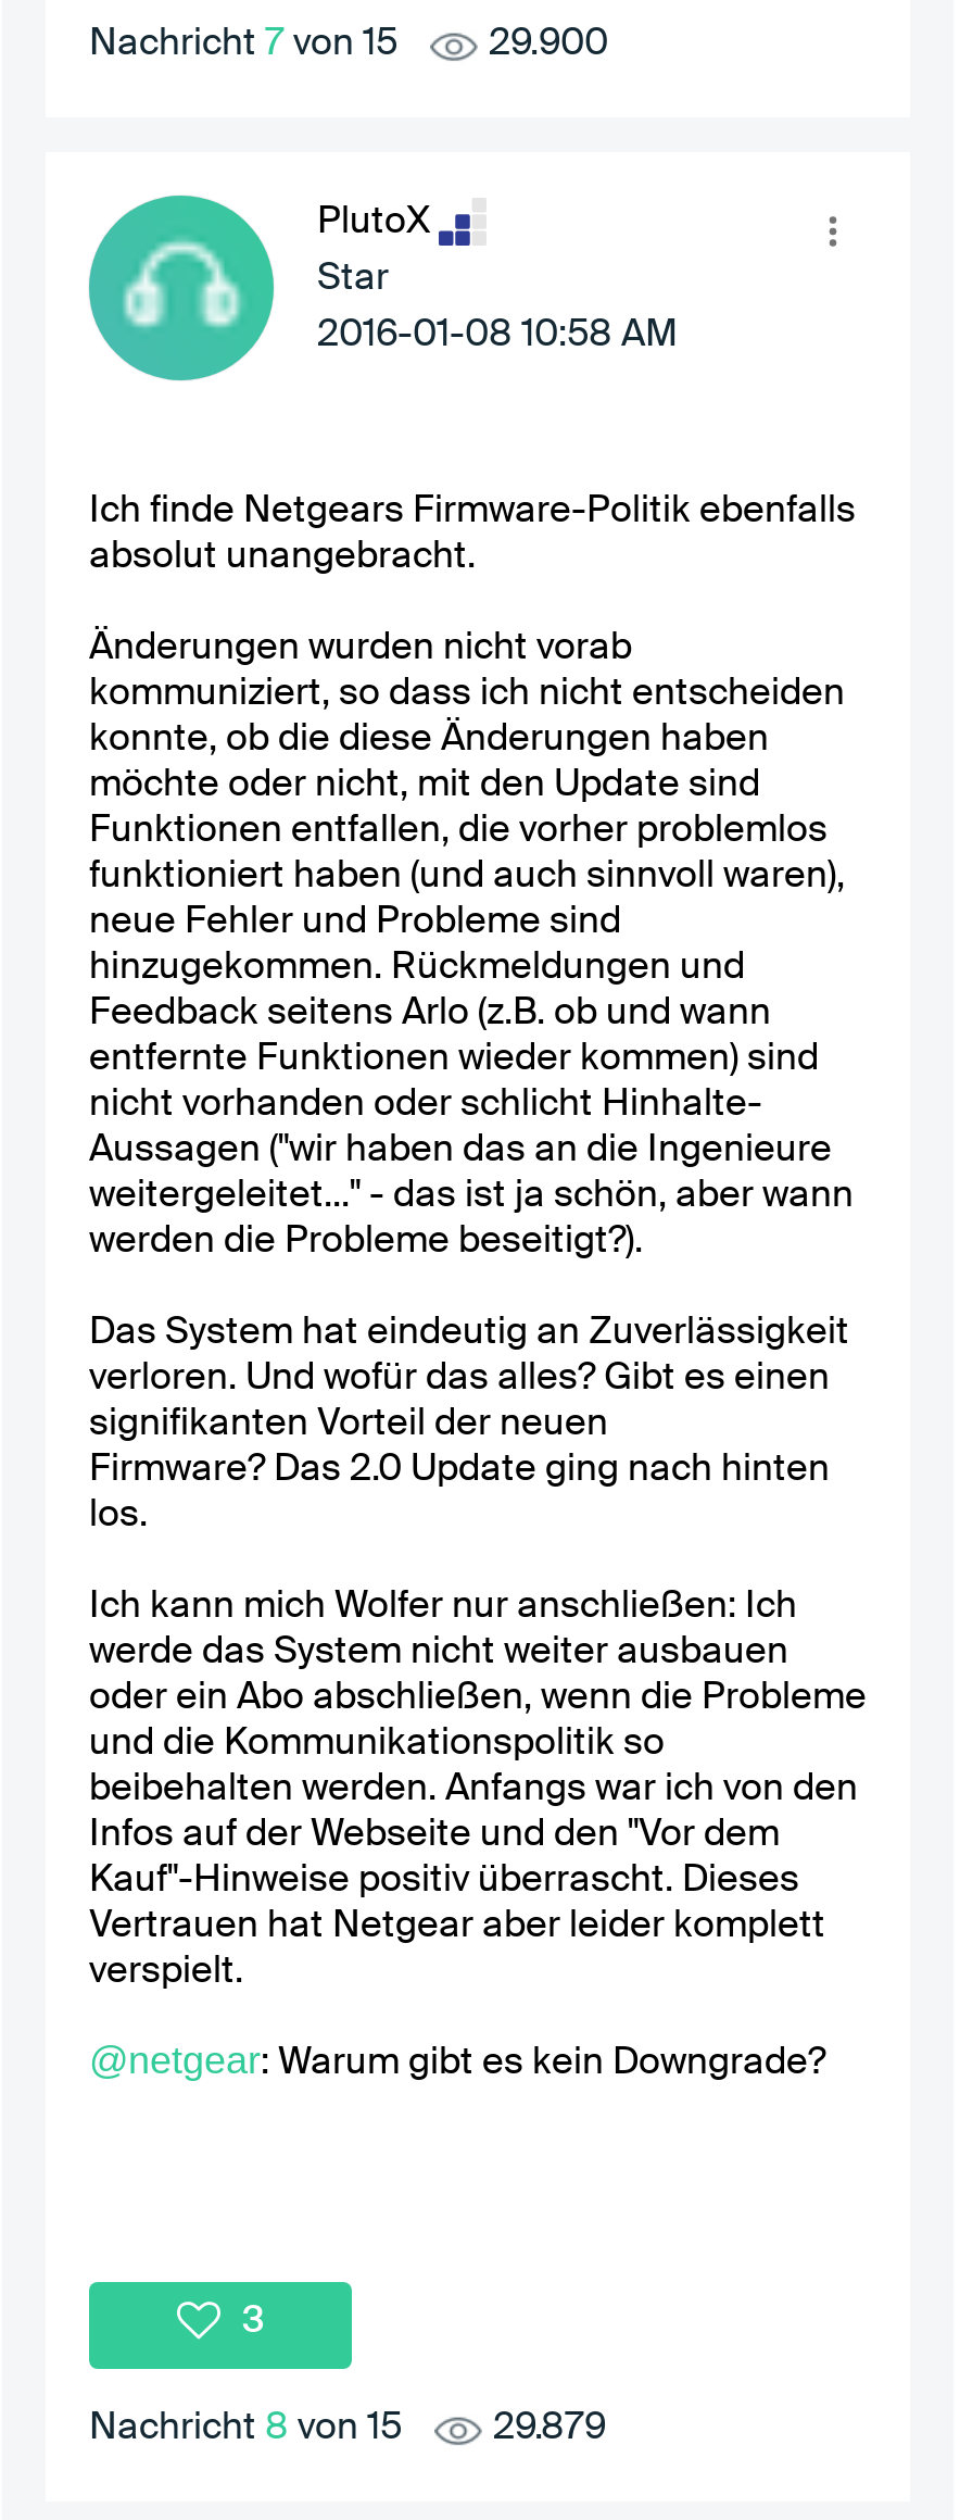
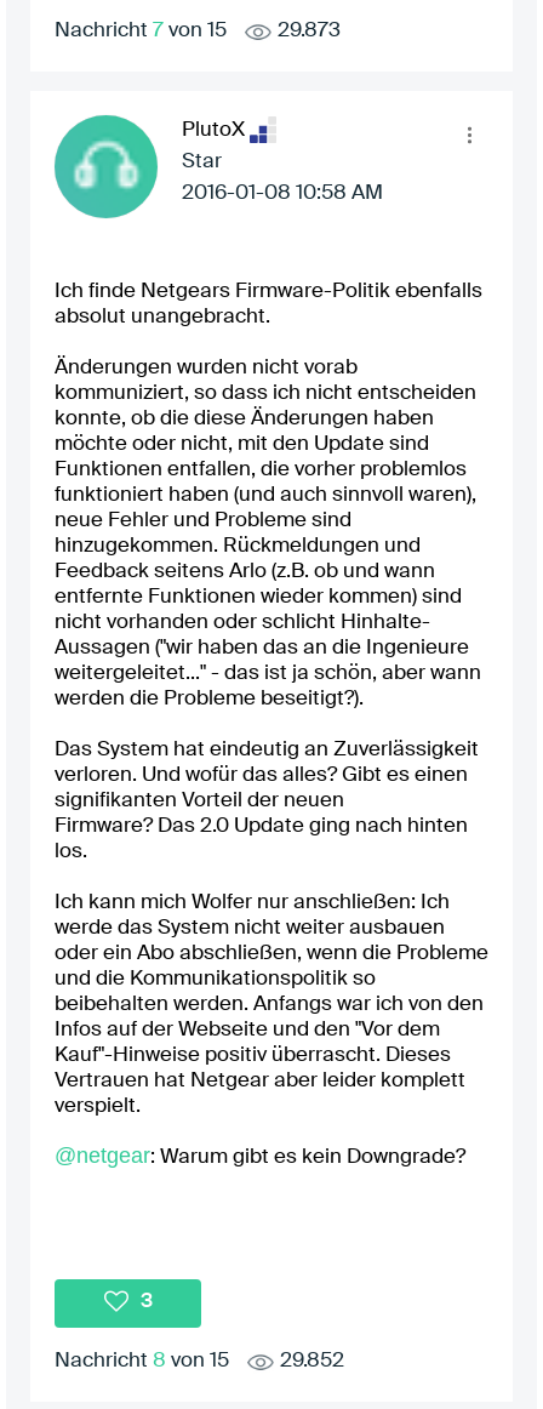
[489,25,608,62] 29.900 -> [278,20,341,41] 29.873
[493,2409,606,2446] 29.879 -> [280,1350,344,1371] 29.852

